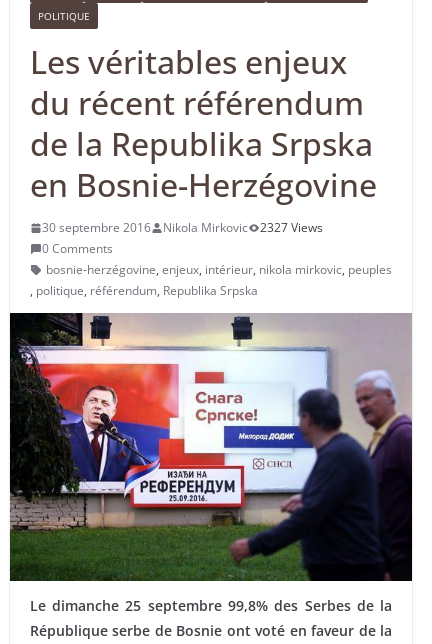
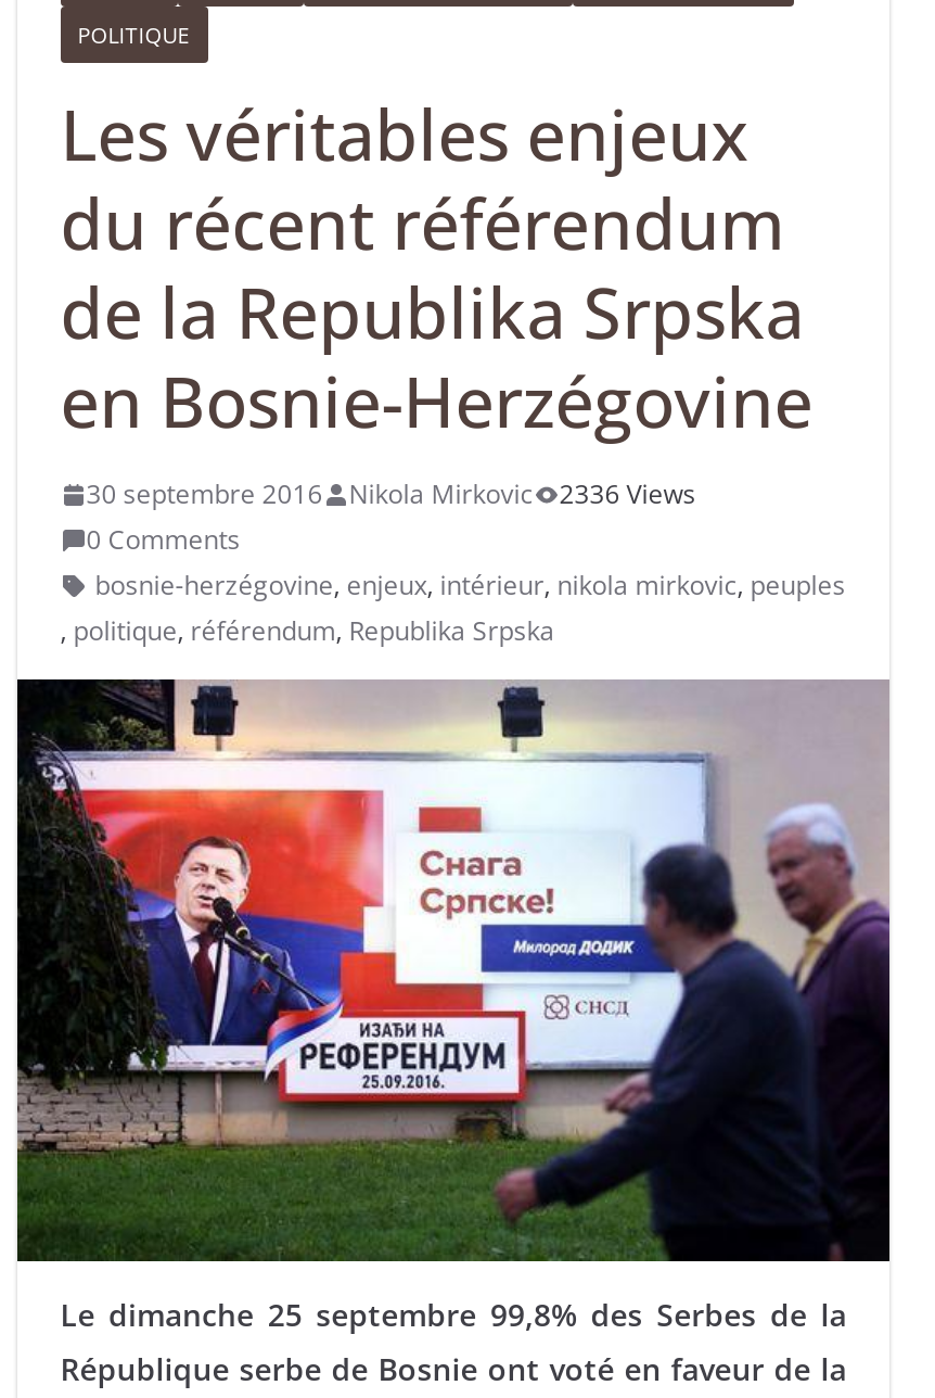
[42,219,323,236] 30 septembre 2016 Nikola Mirkovic 2327 Views -> [86,475,696,512] 30 septembre 2016 Nikola Mirkovic 2336 Views

